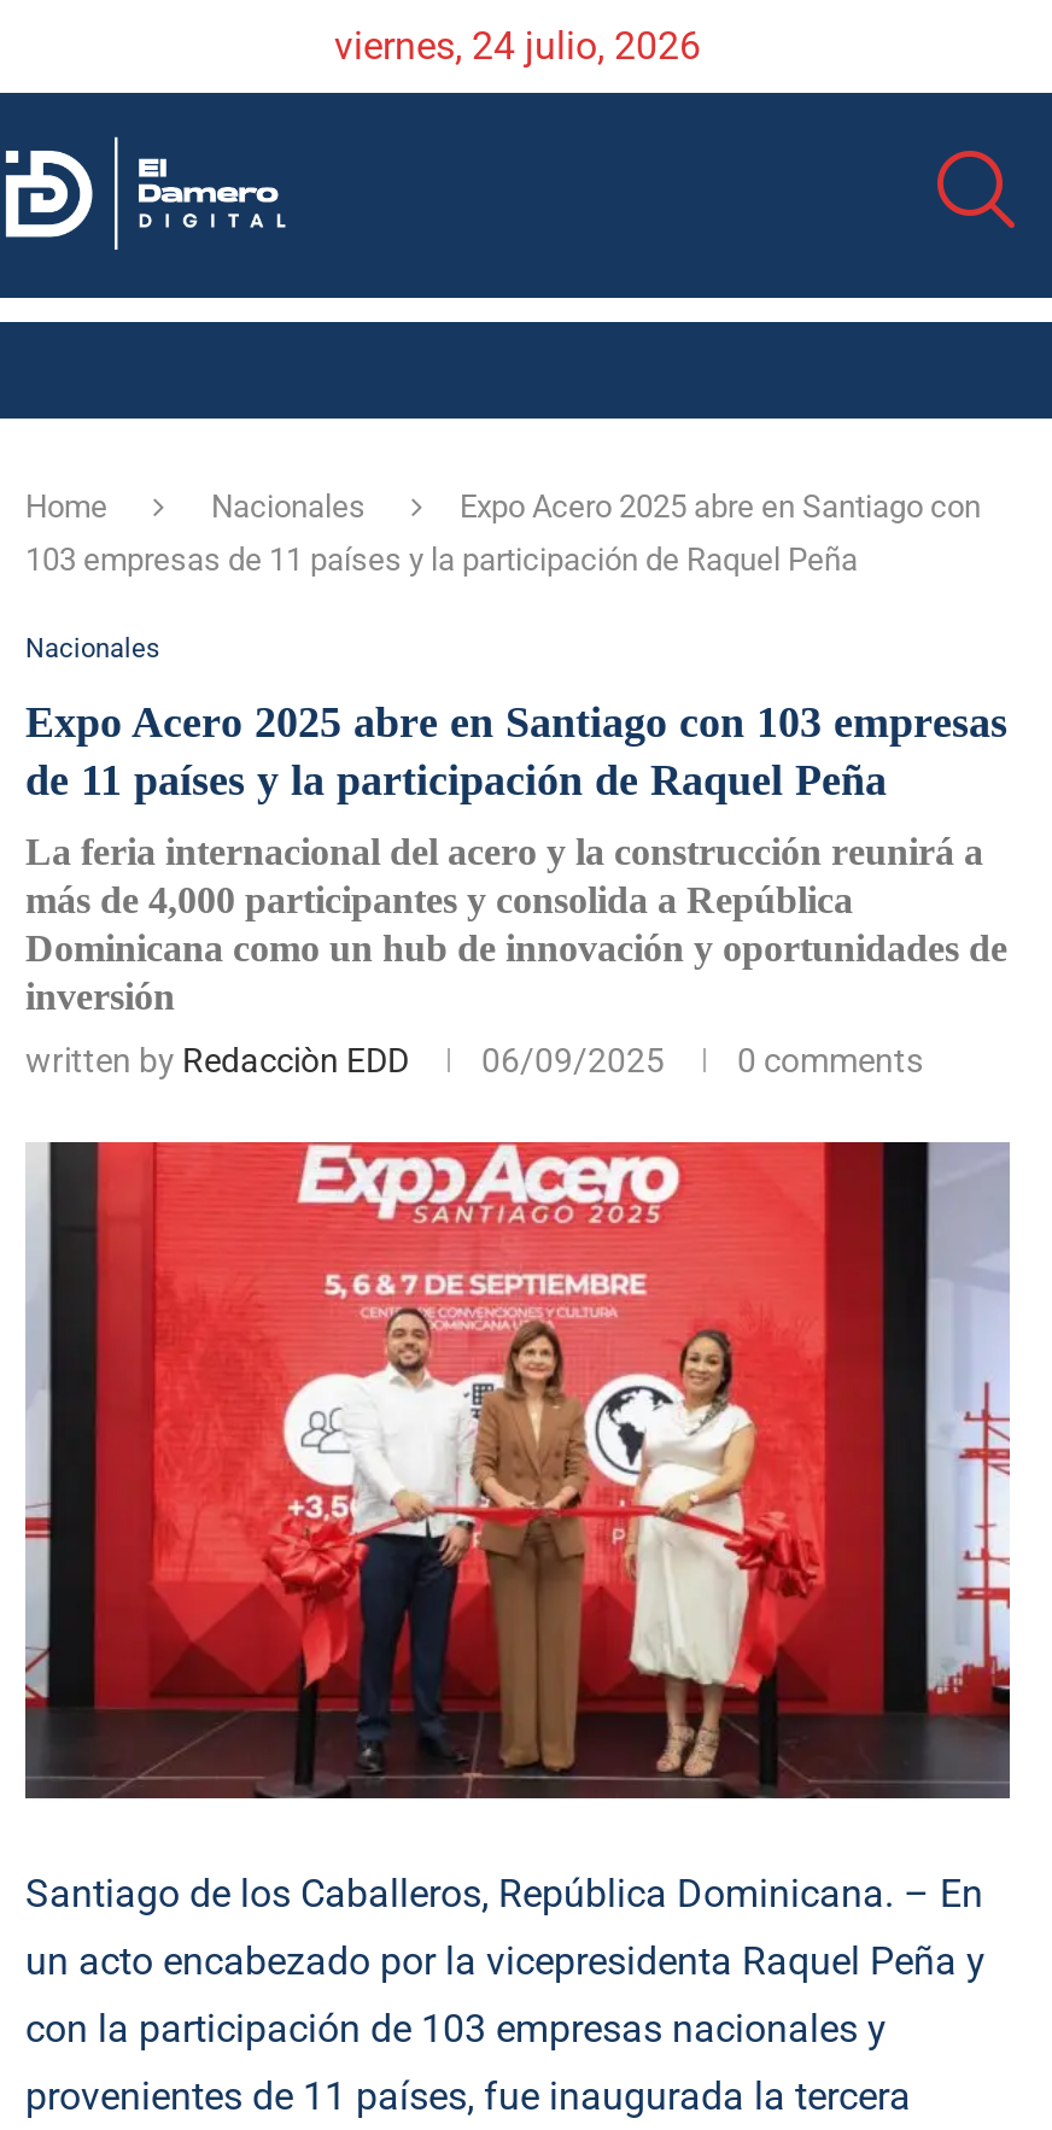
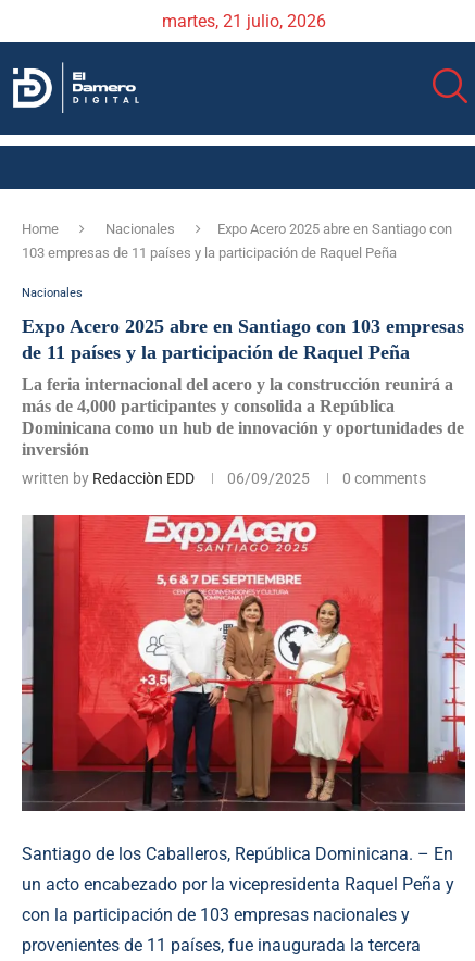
[334,23,701,69] viernes, 24 julio, 2026 -> [161,11,326,32] martes, 21 julio, 2026

